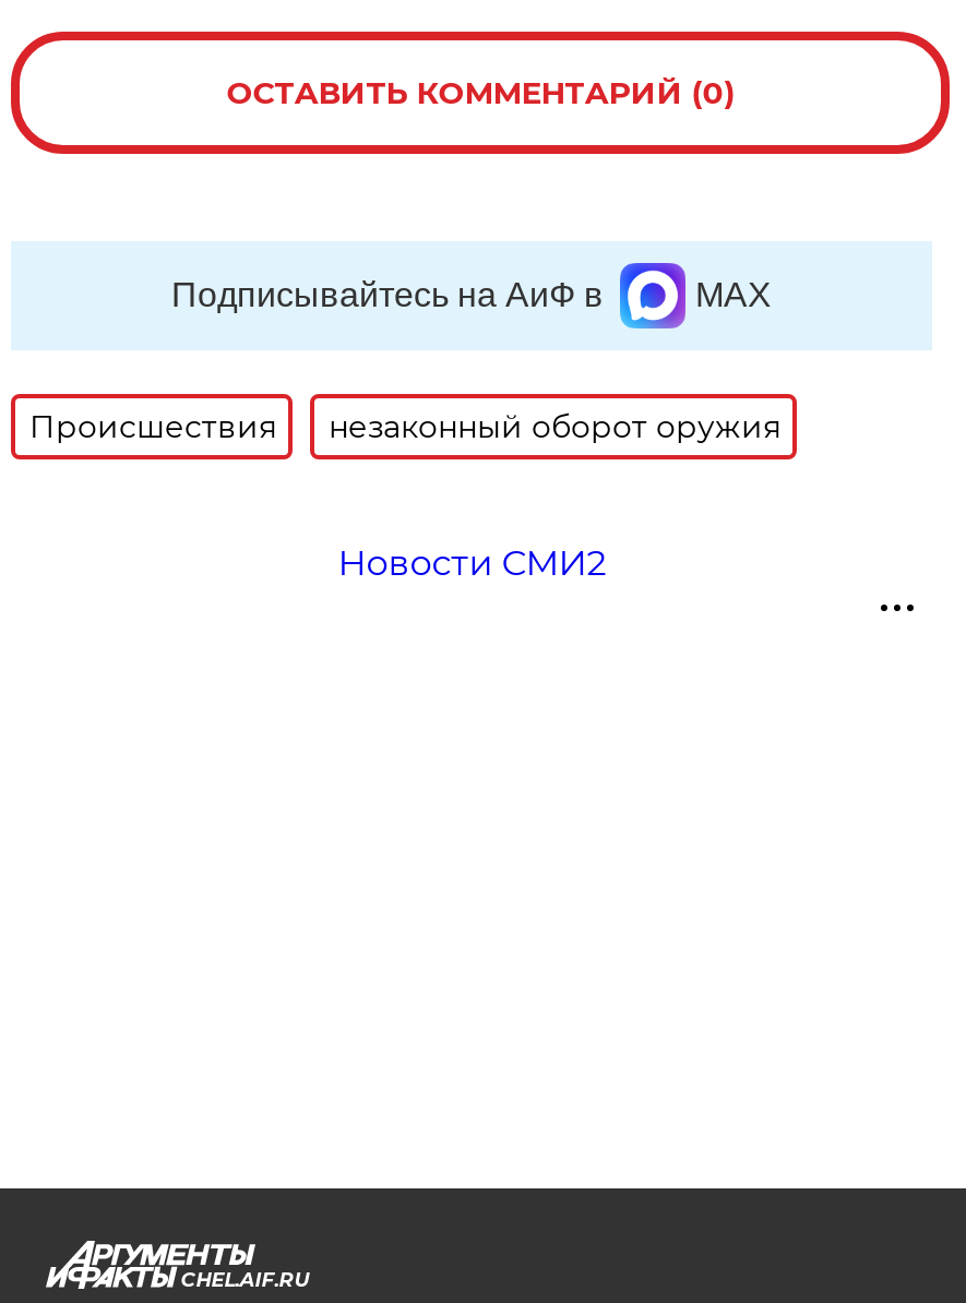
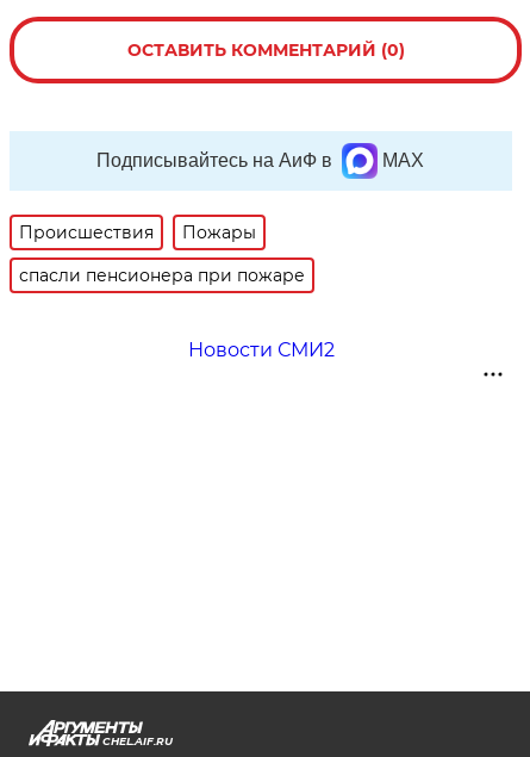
[328,408,780,447] незаконный оборот оружия -> [20,222,305,287] Пожары | спасли пенсионера при пожаре

